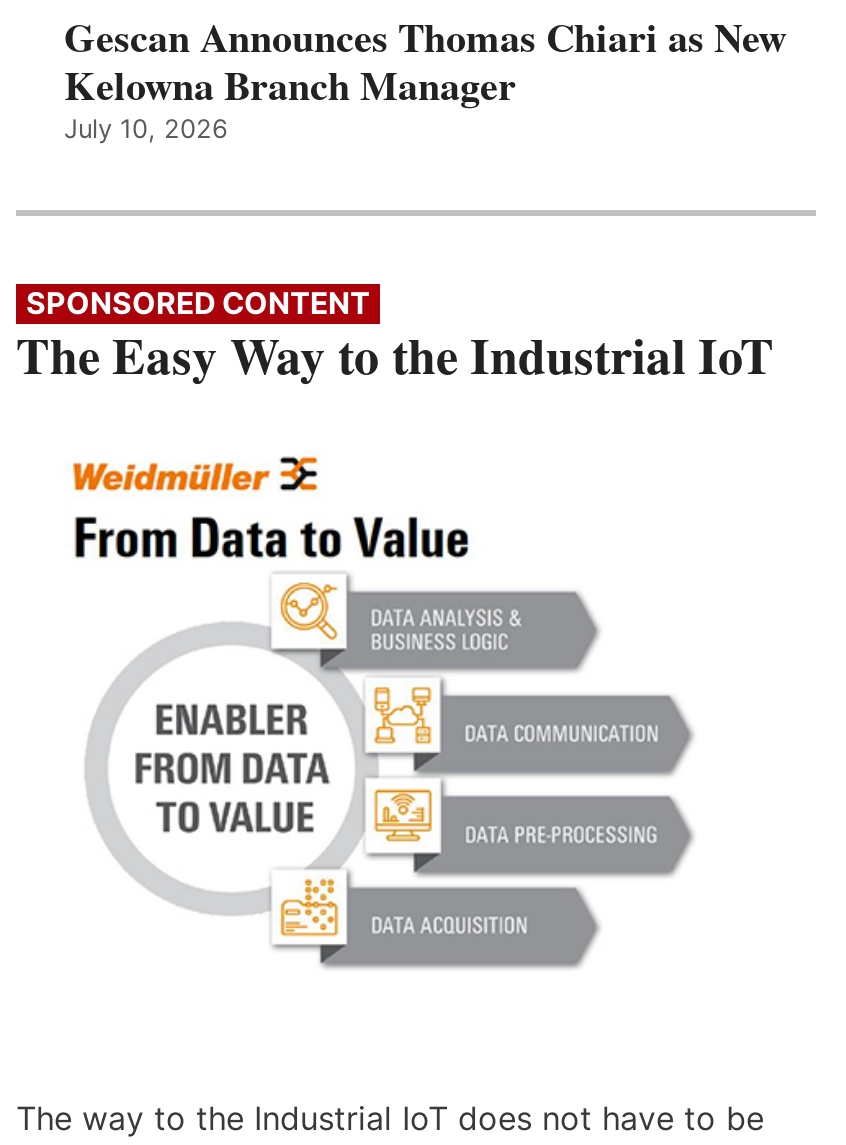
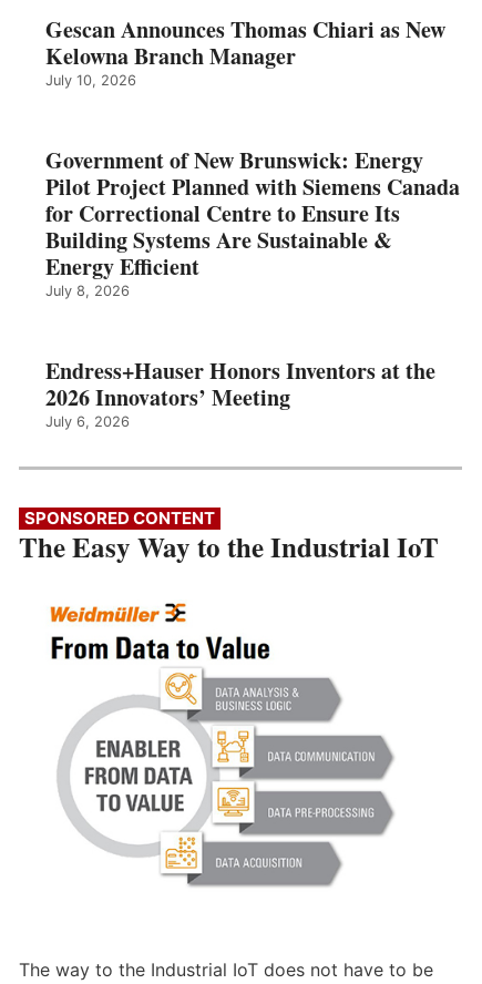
none -> [45,144,460,430] Government of New Brunswick: Energy | Pilot Project Planned with Siemens Canada | for Correctional Centre to Ensure Its | Building Systems Are Sustainable & | Energy Efficient | July 8, 2026 | Endress+Hauser Honors Inventors at the | 2026 Innovators’ Meeting | July 6, 2026

